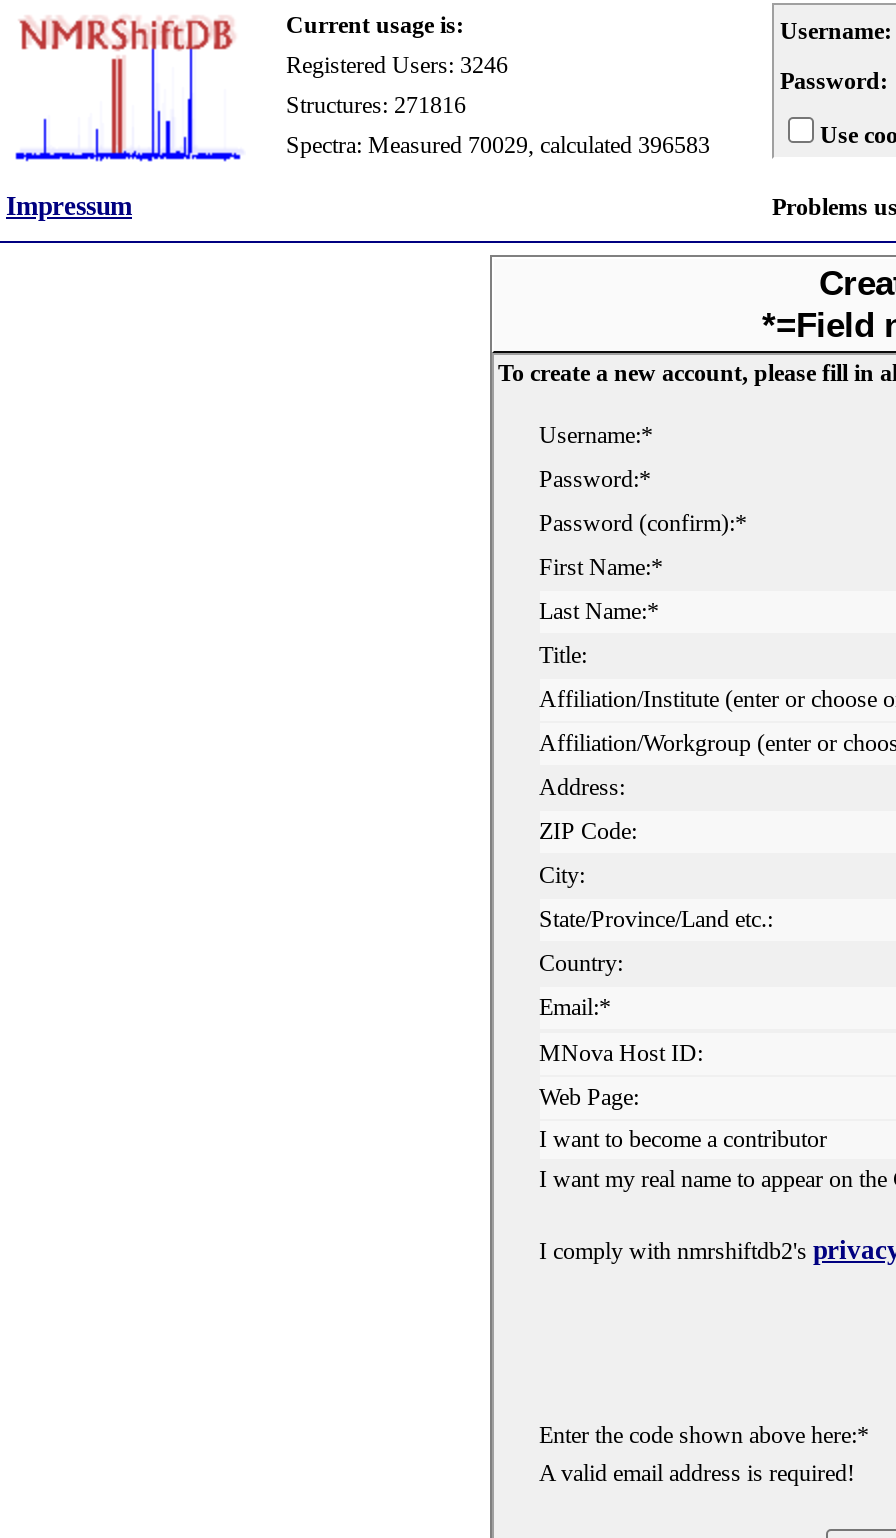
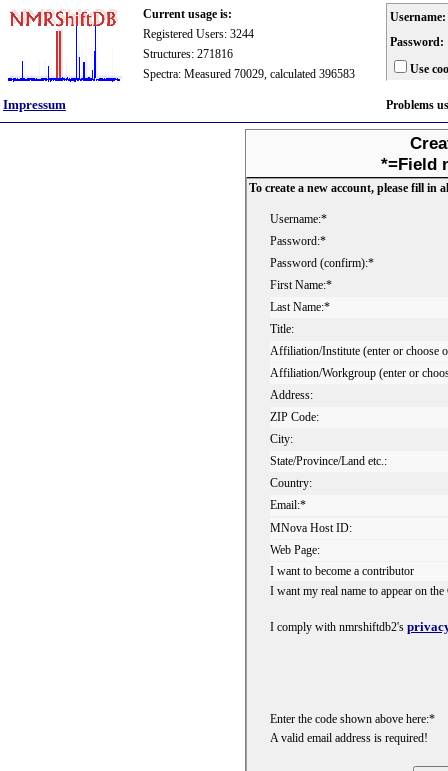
[286,51,508,79] Registered Users: 3246 -> [143,27,254,41] Registered Users: 3244

